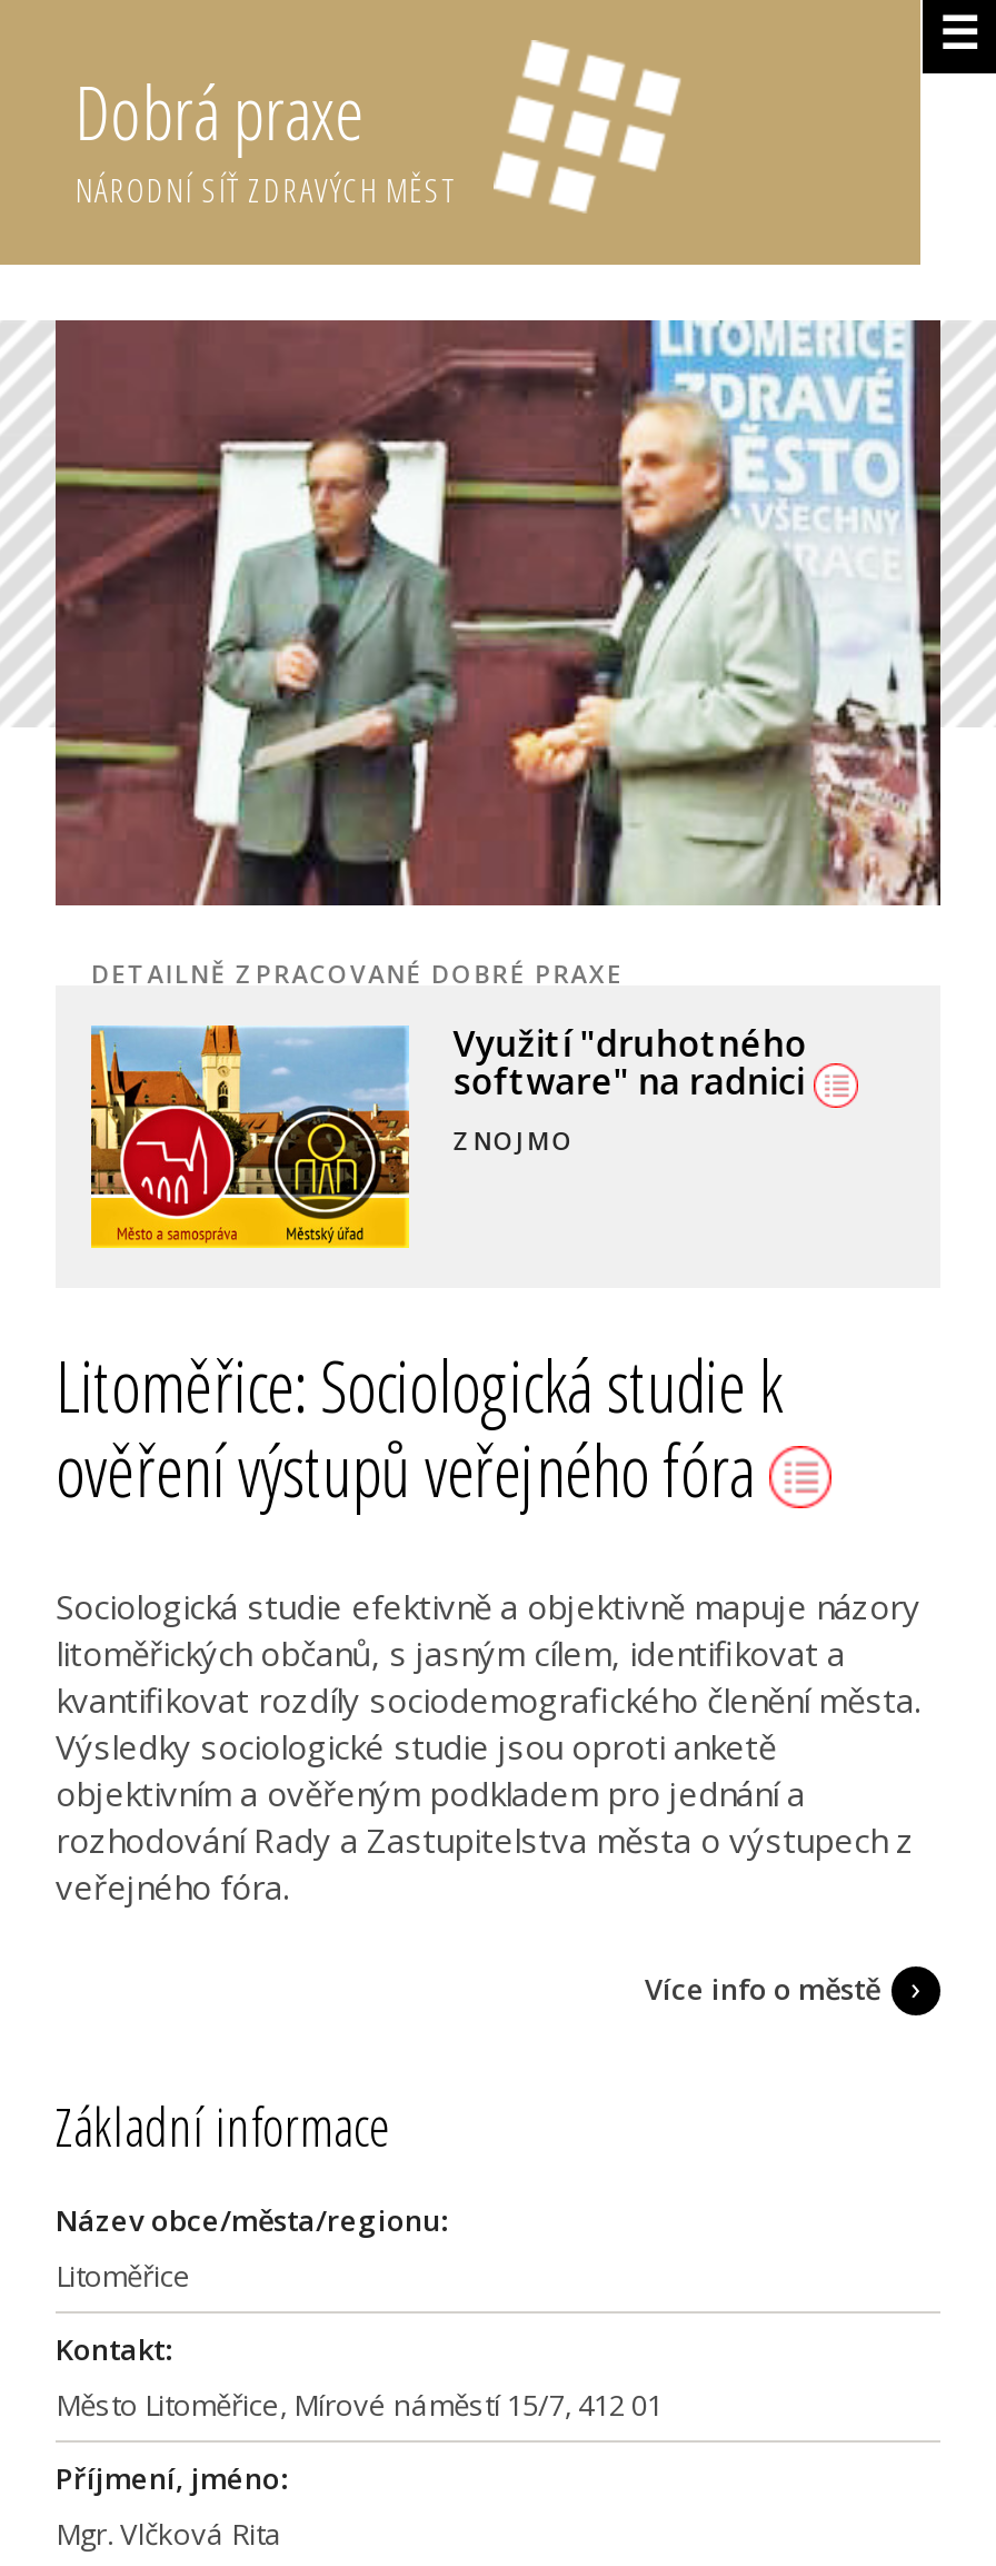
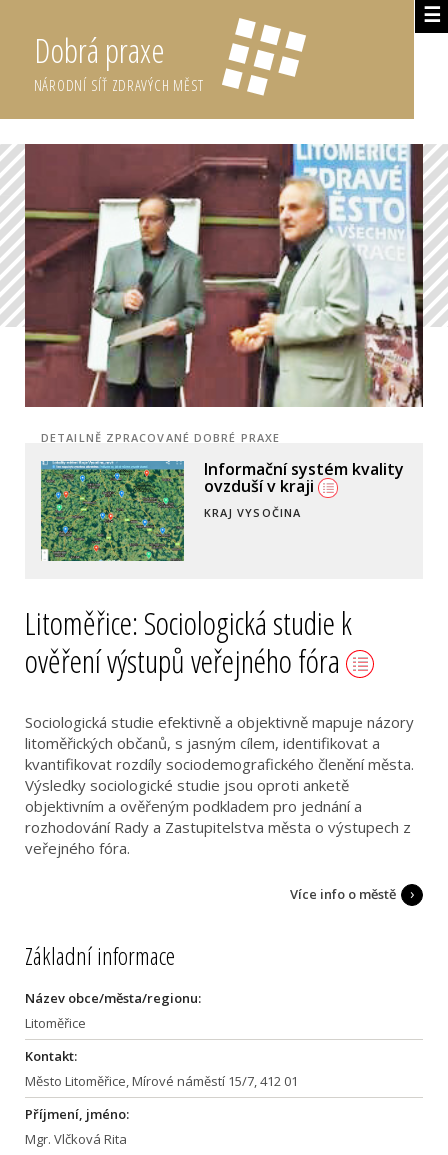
[89,1018,813,1250] [image] | Využití "druhotného | software" na radnici | ZNOJMO -> [40,458,404,562] [image] | Informační systém kvality | ovzduší v kraji | KRAJ VYSOČINA

